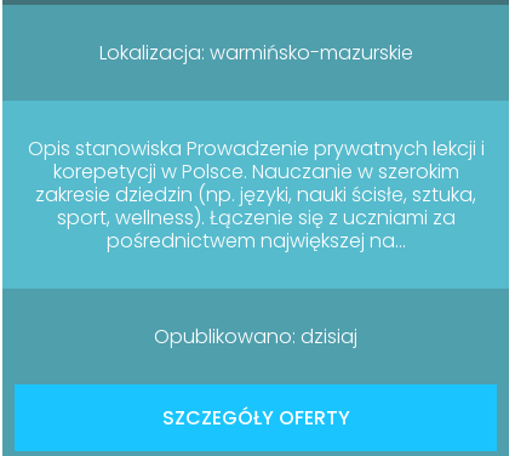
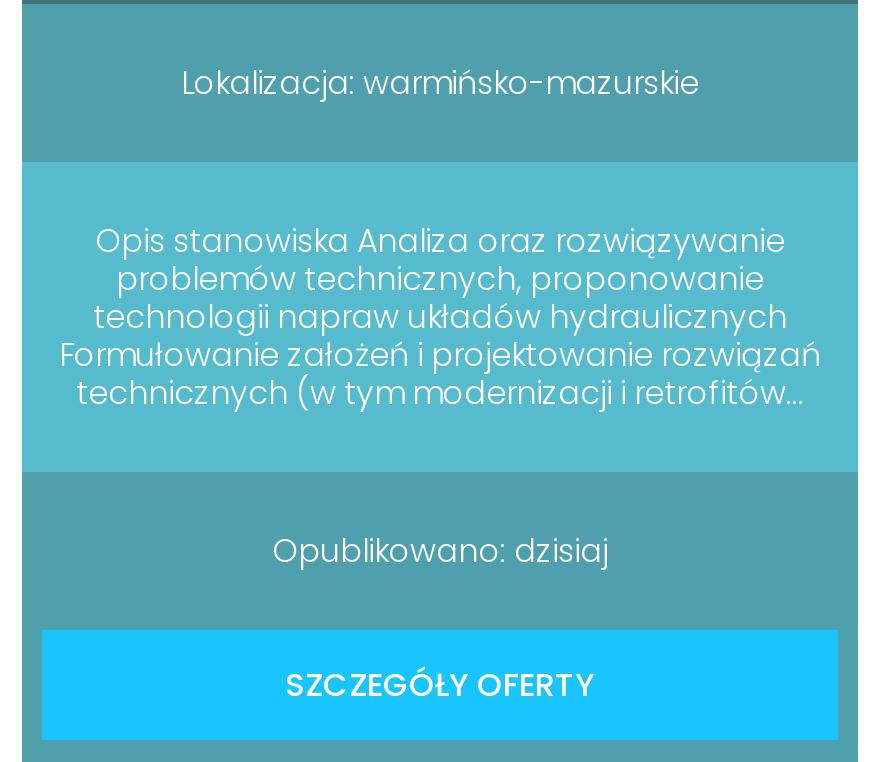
[27,134,484,254] Opis stanowiska Prowadzenie prywatnych lekcji i | korepetycji w Polsce. Nauczanie w szerokim | zakresie dziedzin (np. języki, nauki ścisłe, sztuka, | sport, wellness). Łączenie się z uczniami za | pośrednictwem największej na... -> [59,217,821,415] Opis stanowiska Analiza oraz rozwiązywanie | problemów technicznych, proponowanie | technologii napraw układów hydraulicznych | Formułowanie założeń i projektowanie rozwiązań | technicznych (w tym modernizacji i retrofitów...

